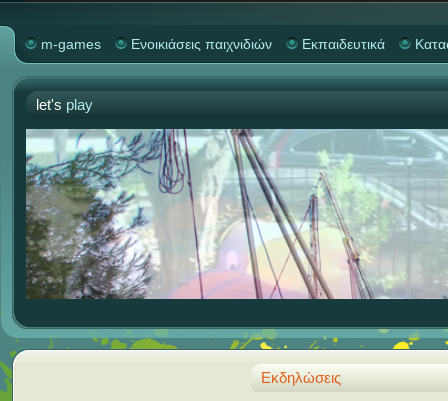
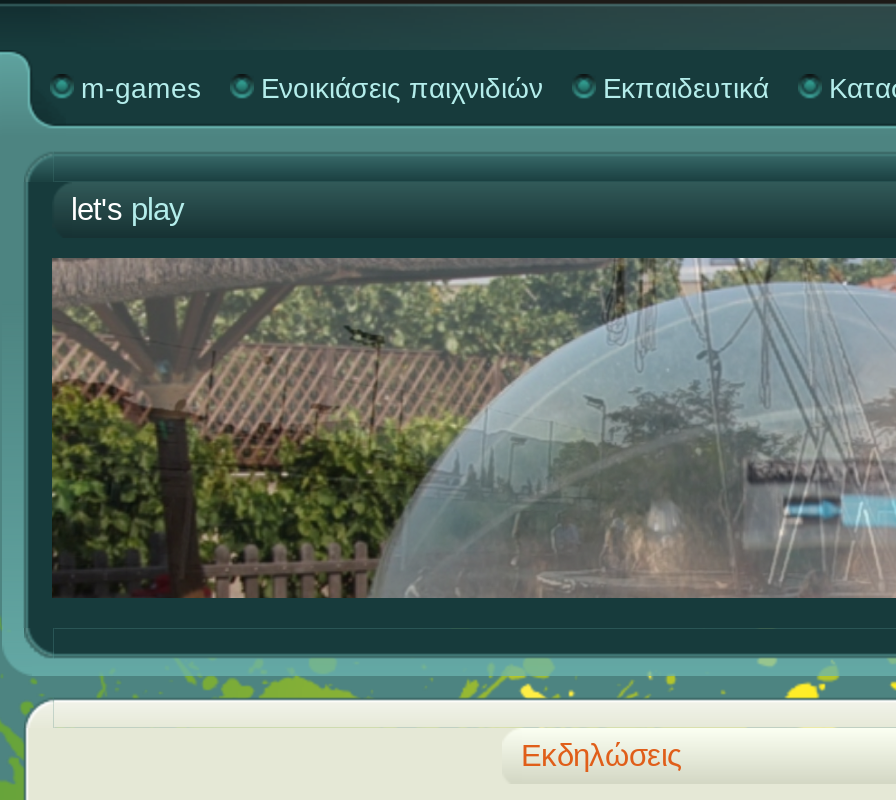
[25,128,445,300] [image] -> [52,256,890,598] [image]

